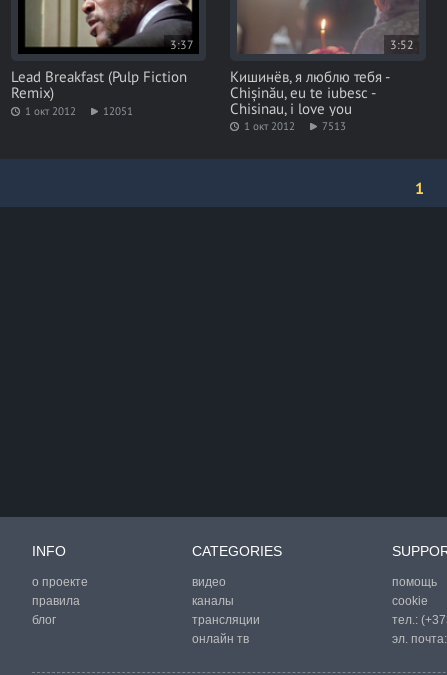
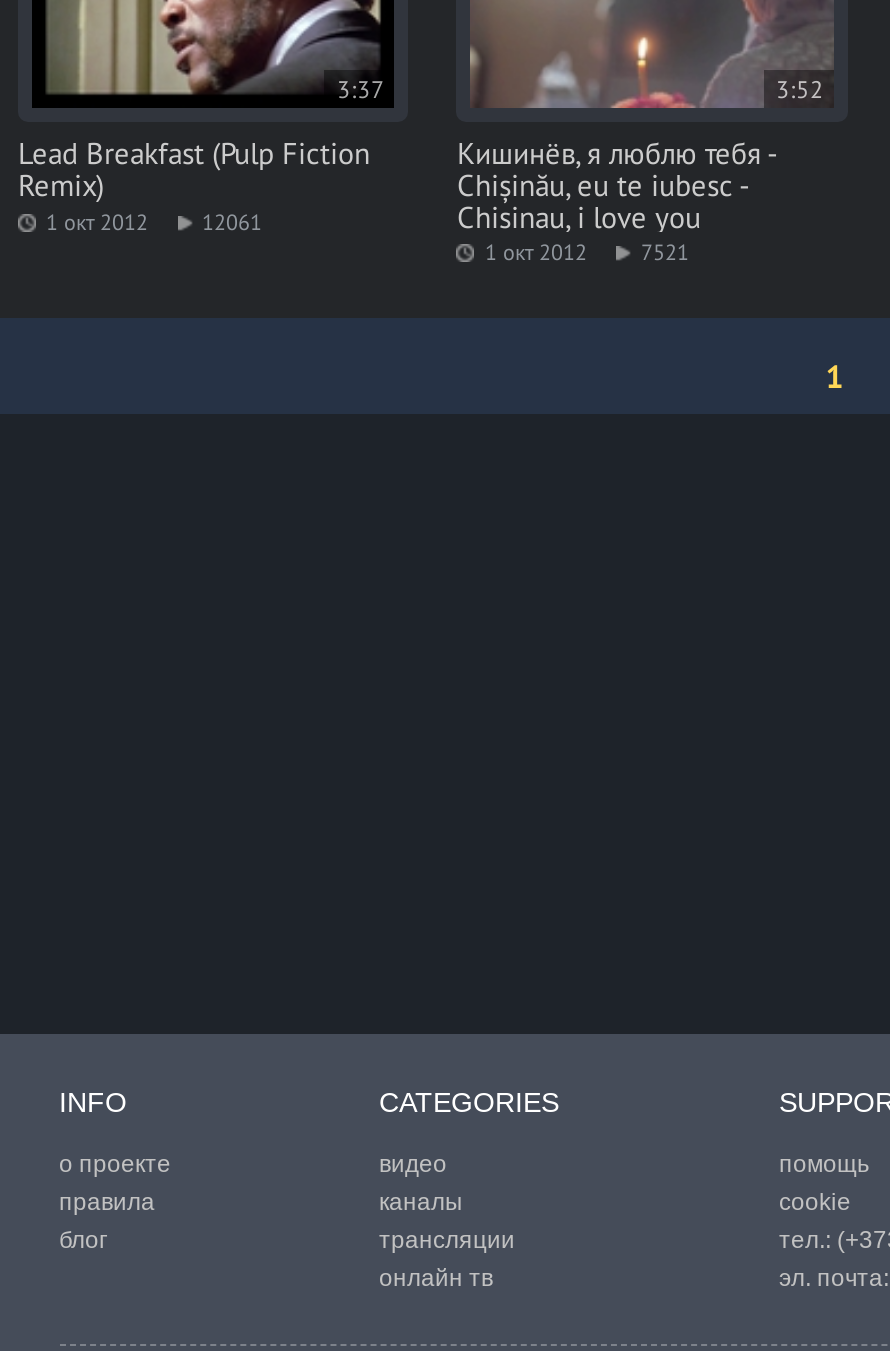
[25,104,133,118] 1 окт 2012 12051 -> [46,207,262,235] 1 окт 2012 12061
[244,119,346,133] 1 окт 2012 7513 -> [485,237,689,265] 1 окт 2012 7521

